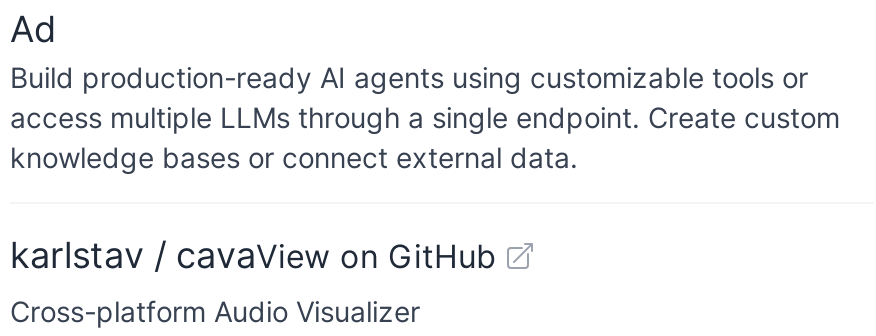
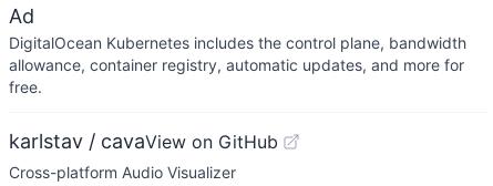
[10,60,840,174] Build production-ready AI agents using customizable tools or | access multiple LLMs through a single endpoint. Create custom | knowledge bases or connect external data. -> [9,33,466,96] DigitalOcean Kubernetes includes the control plane, bandwidth | allowance, container registry, automatic updates, and more for | free.

